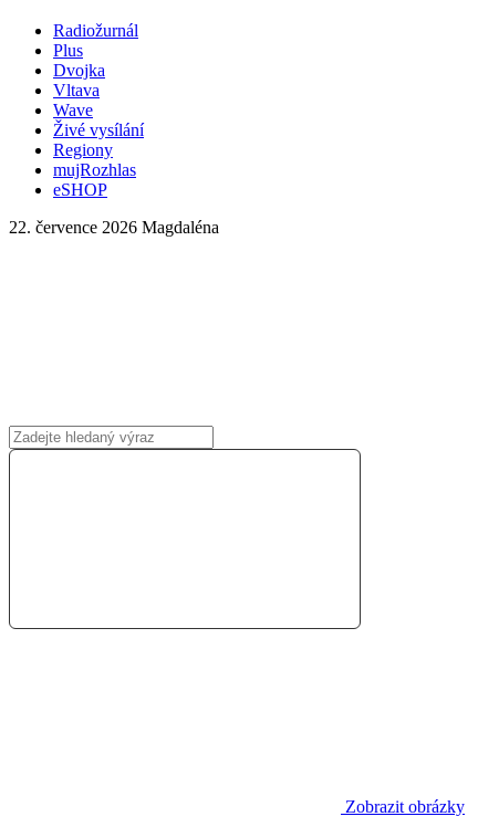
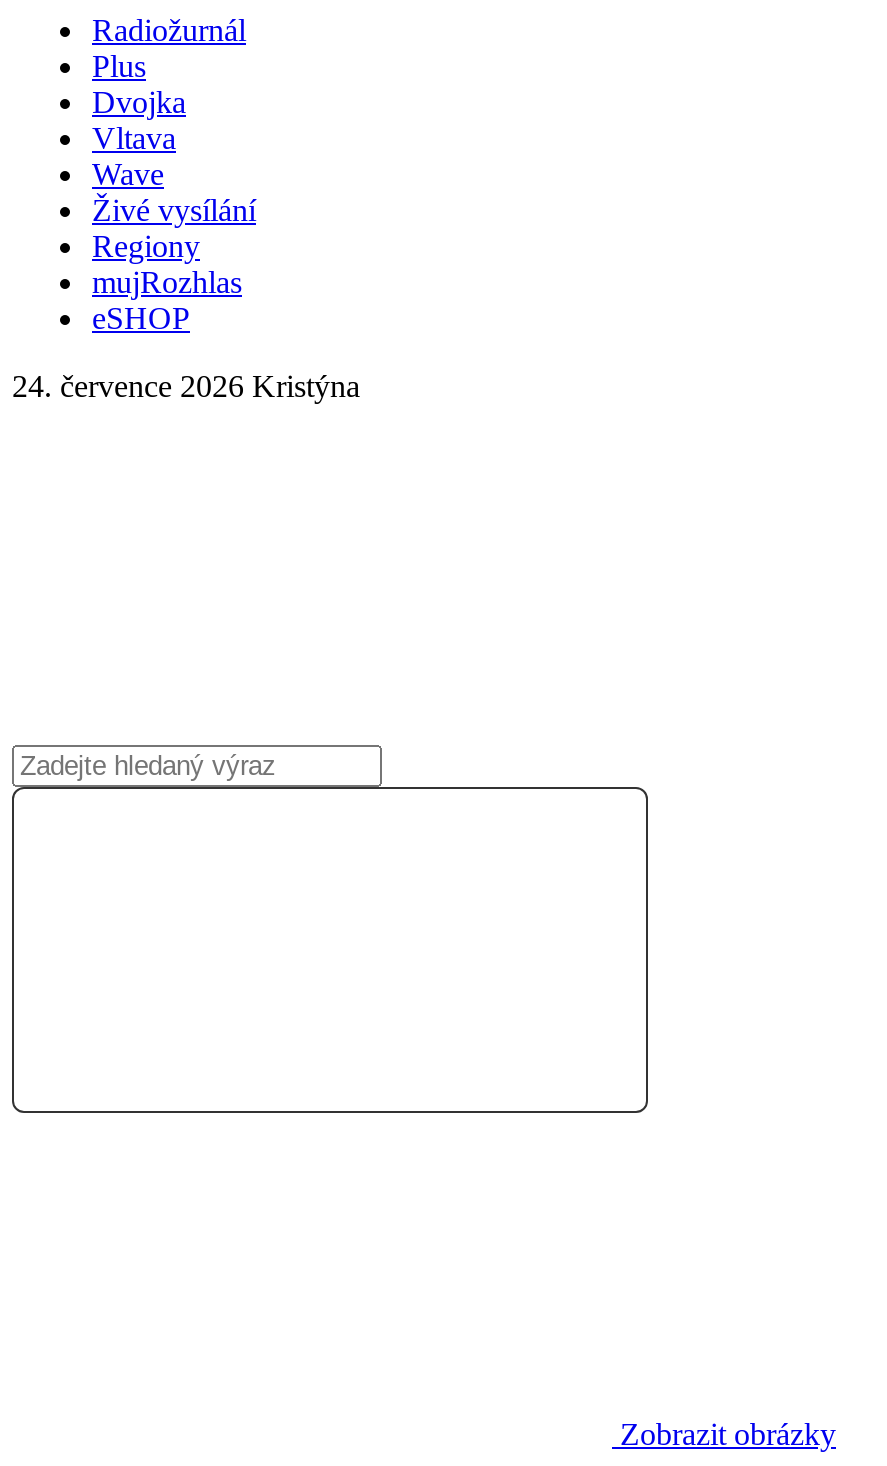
[9,218,219,237] 22. července 2026 Magdaléna -> [12,369,360,403] 24. července 2026 Kristýna

